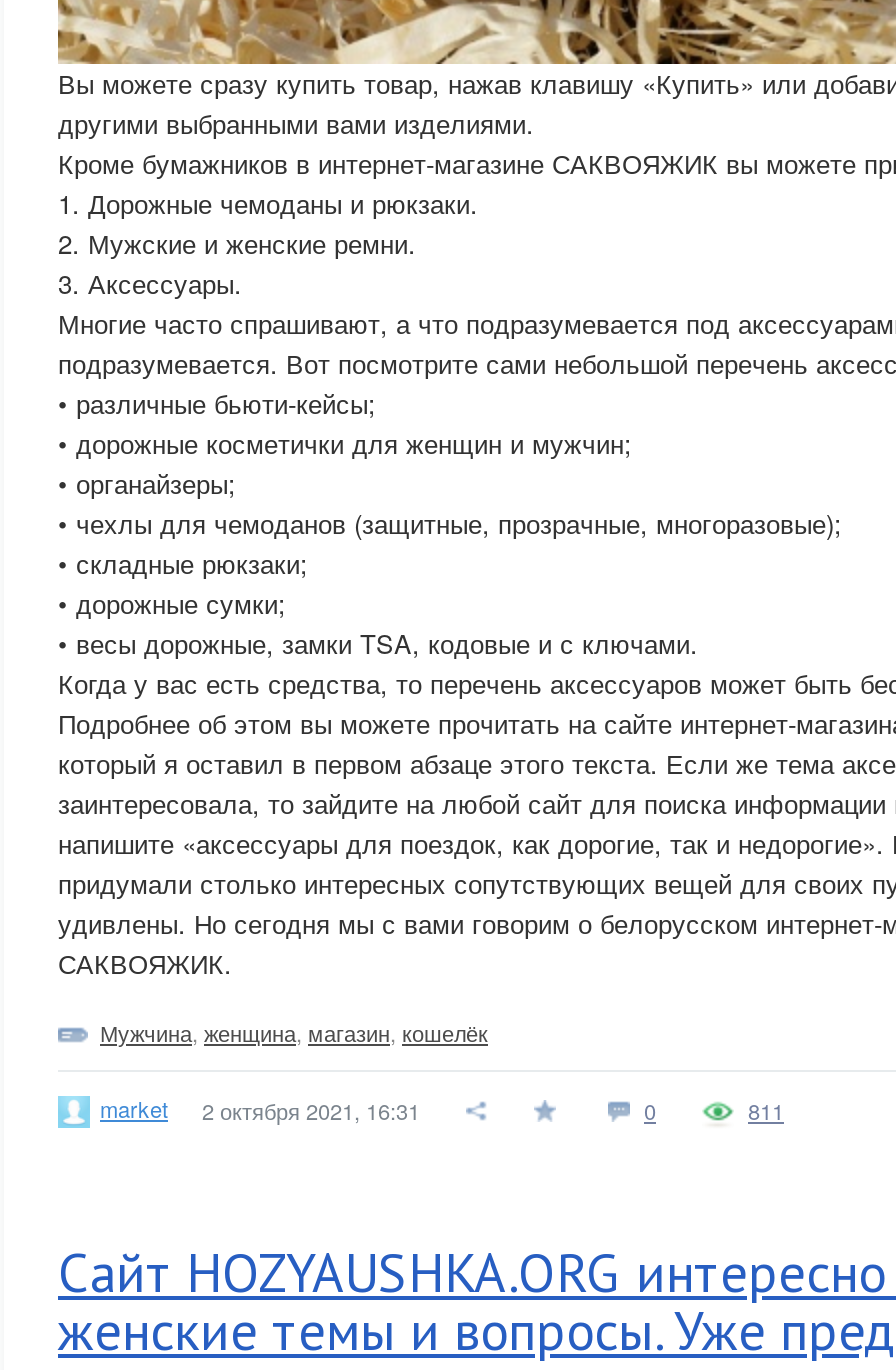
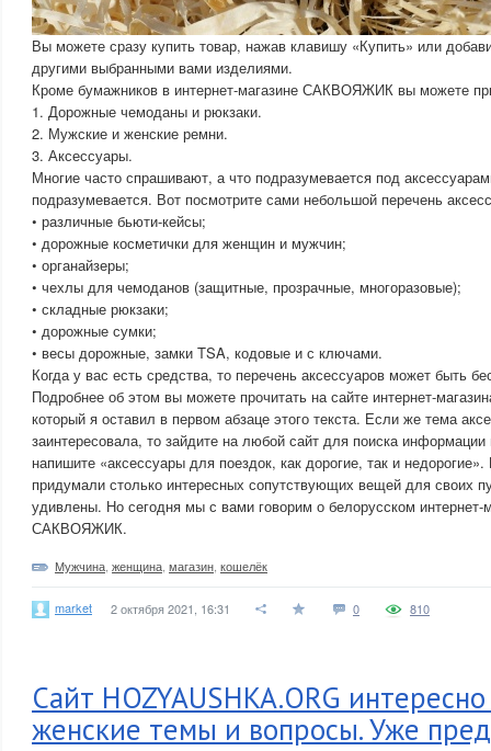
[748,1094,784,1126] 811 -> [410,600,430,617] 810

